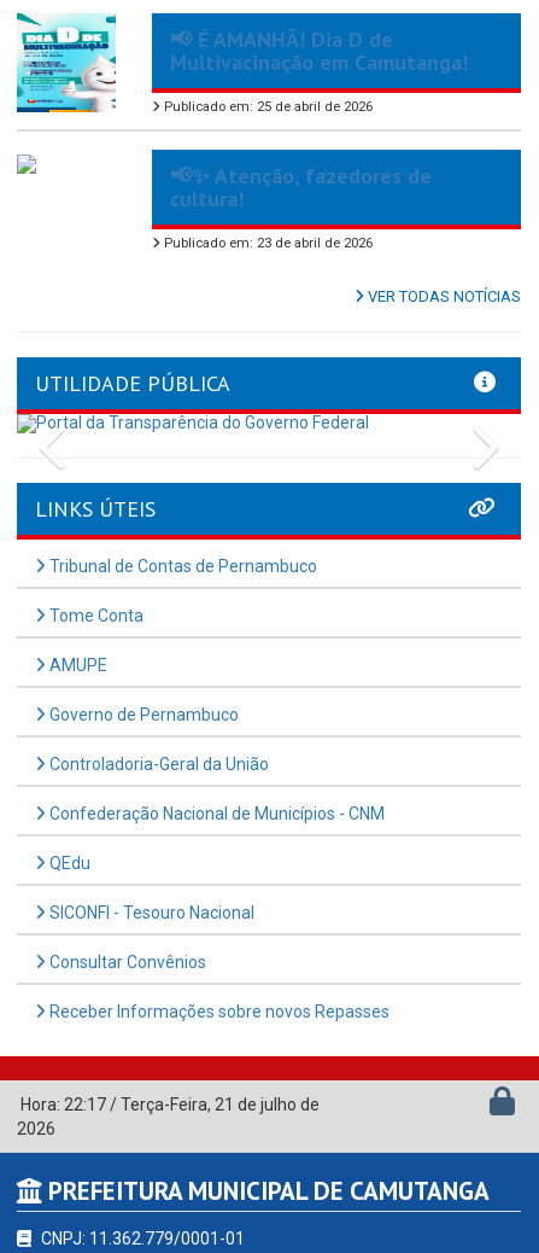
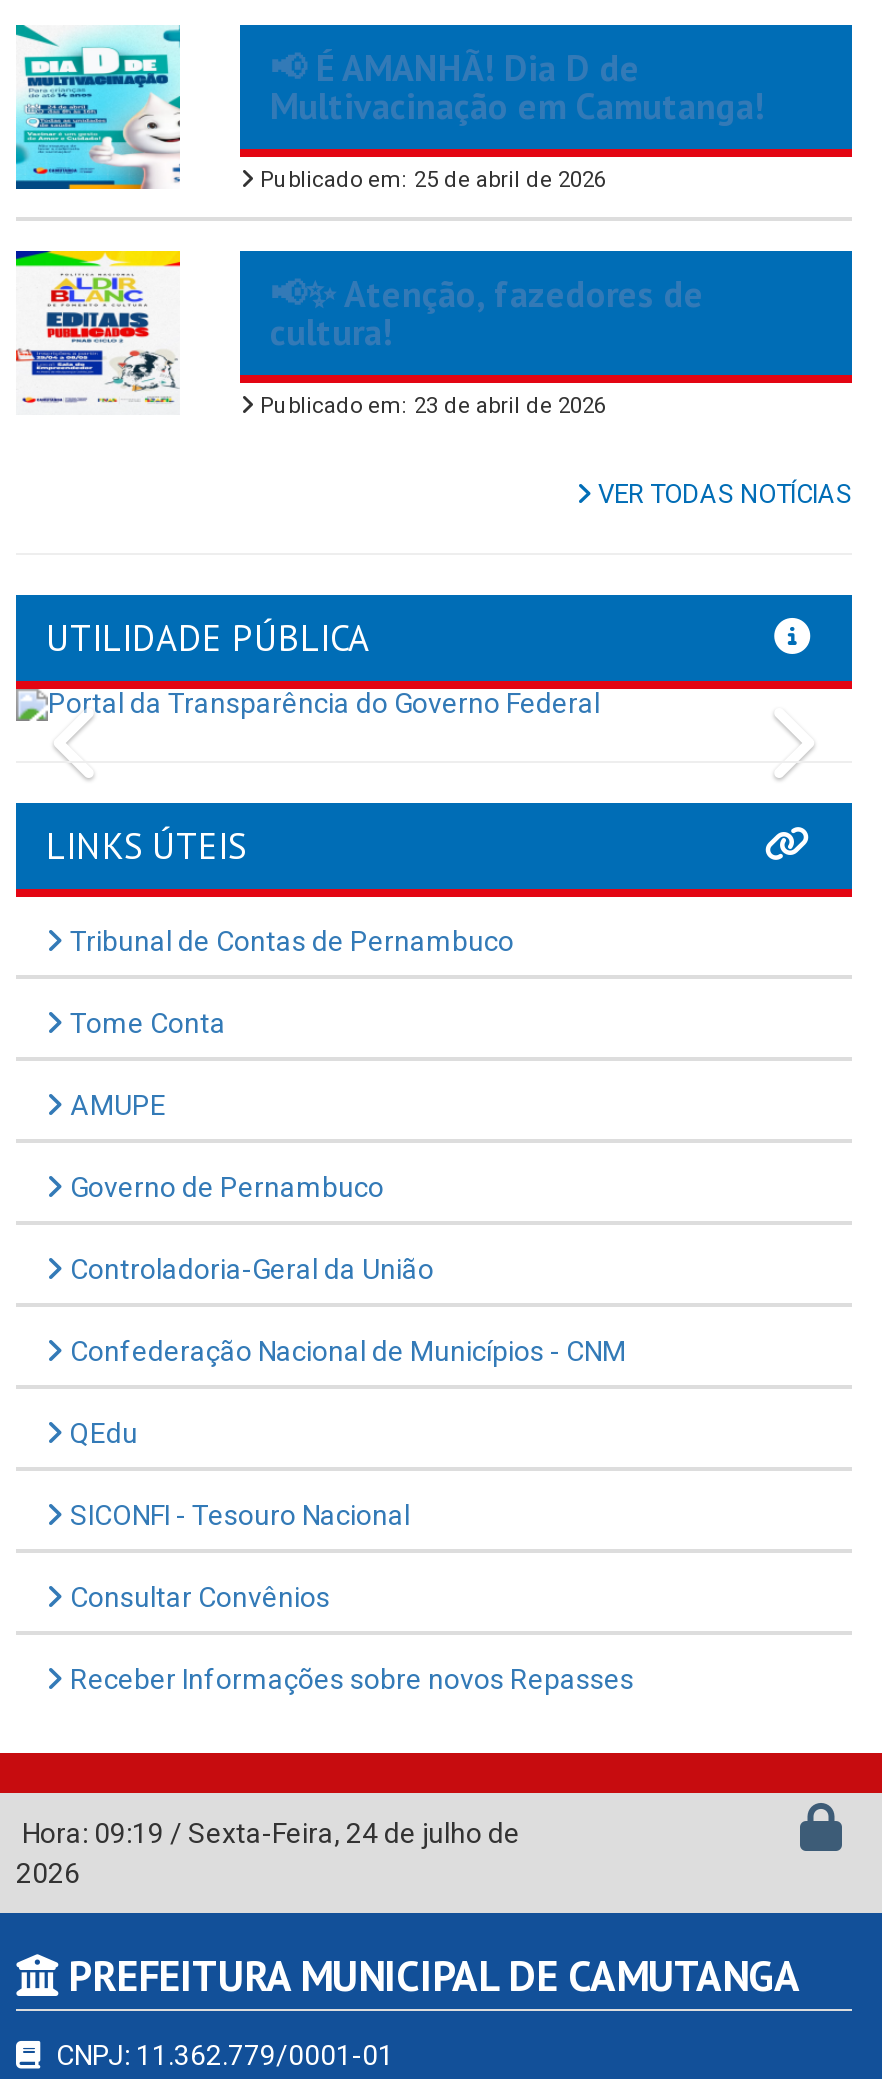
none -> [14,249,182,405] [image]
[17,1095,320,1114] Hora: 22:17 / Terça-Feira, 21 de julho de -> [16,1817,520,1849] Hora: 09:19 / Sexta-Feira, 24 de julho de

